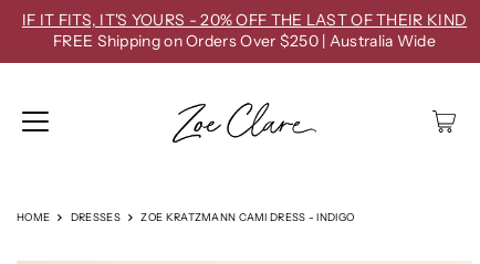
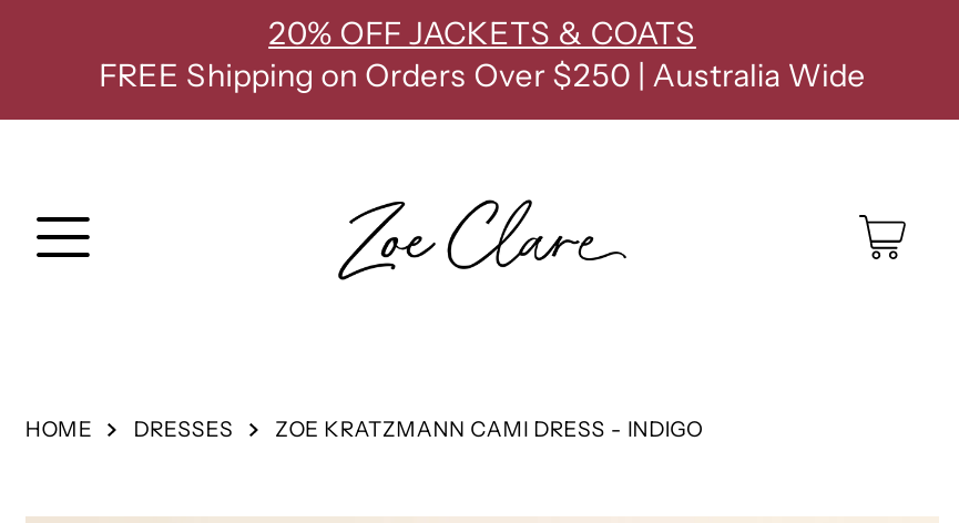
[22,10,467,30] IF IT FITS, IT'S YOURS - 20% OFF THE LAST OF THEIR KIND -> [269,13,696,53] 20% OFF JACKETS & COATS

